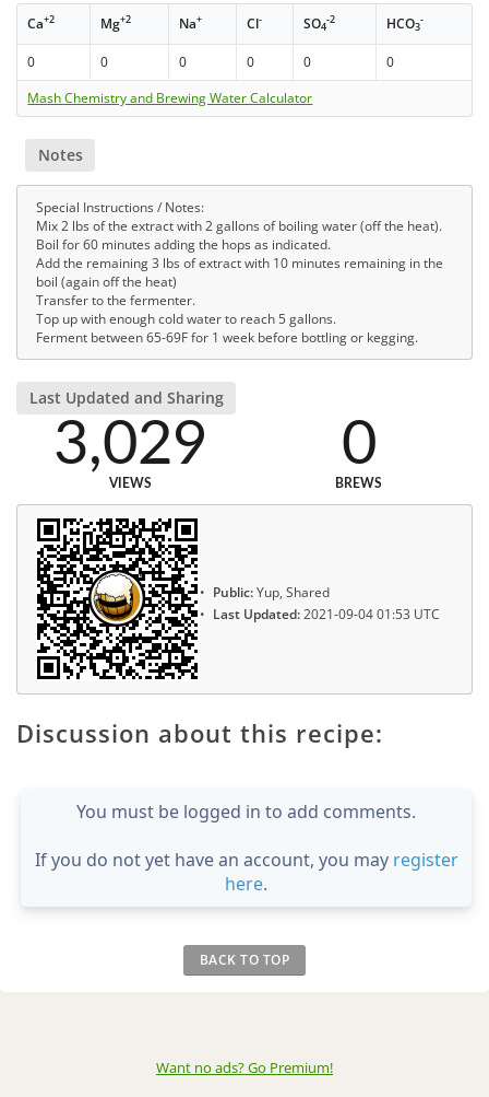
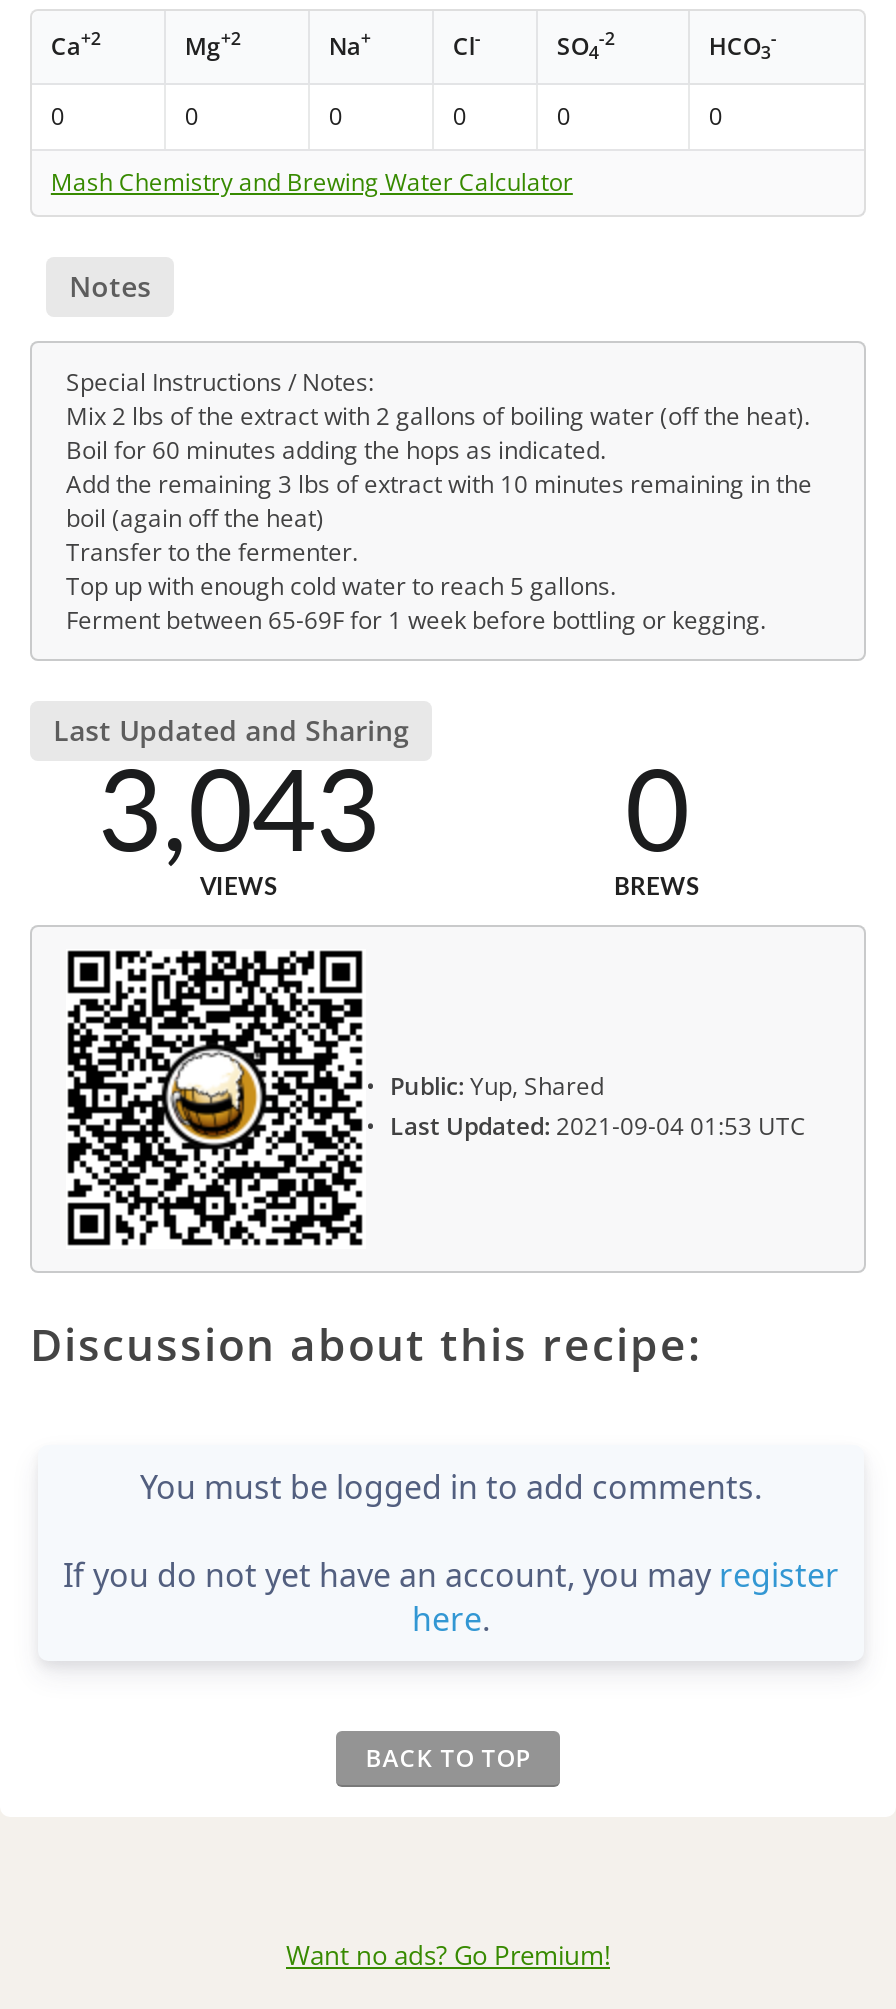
[53,415,207,476] 3,029 -> [98,762,380,874] 3,043

